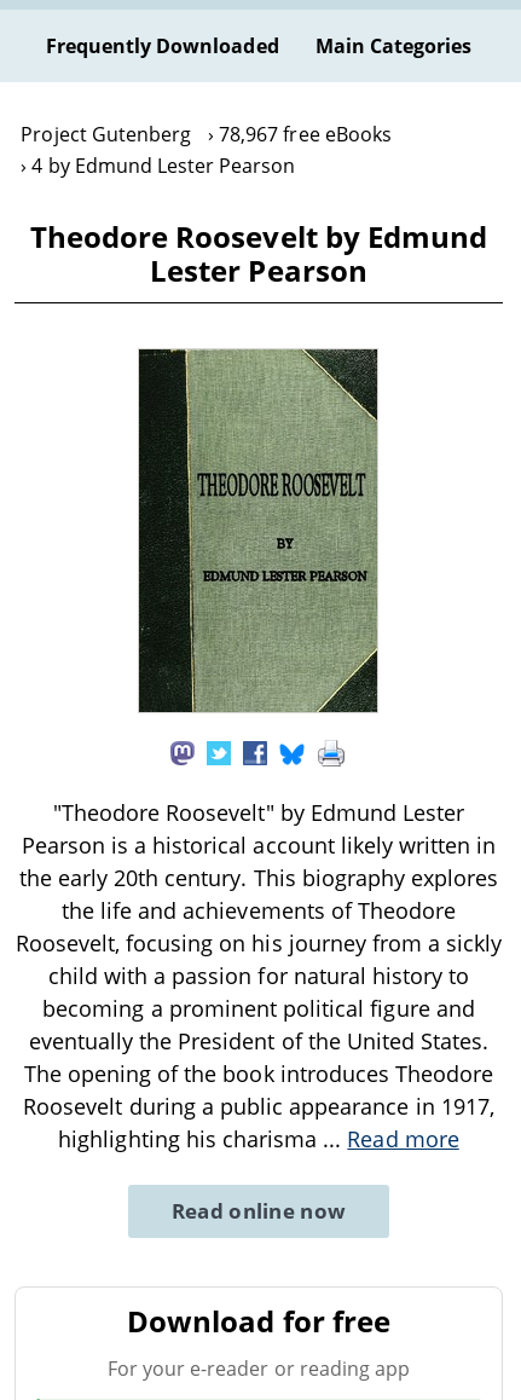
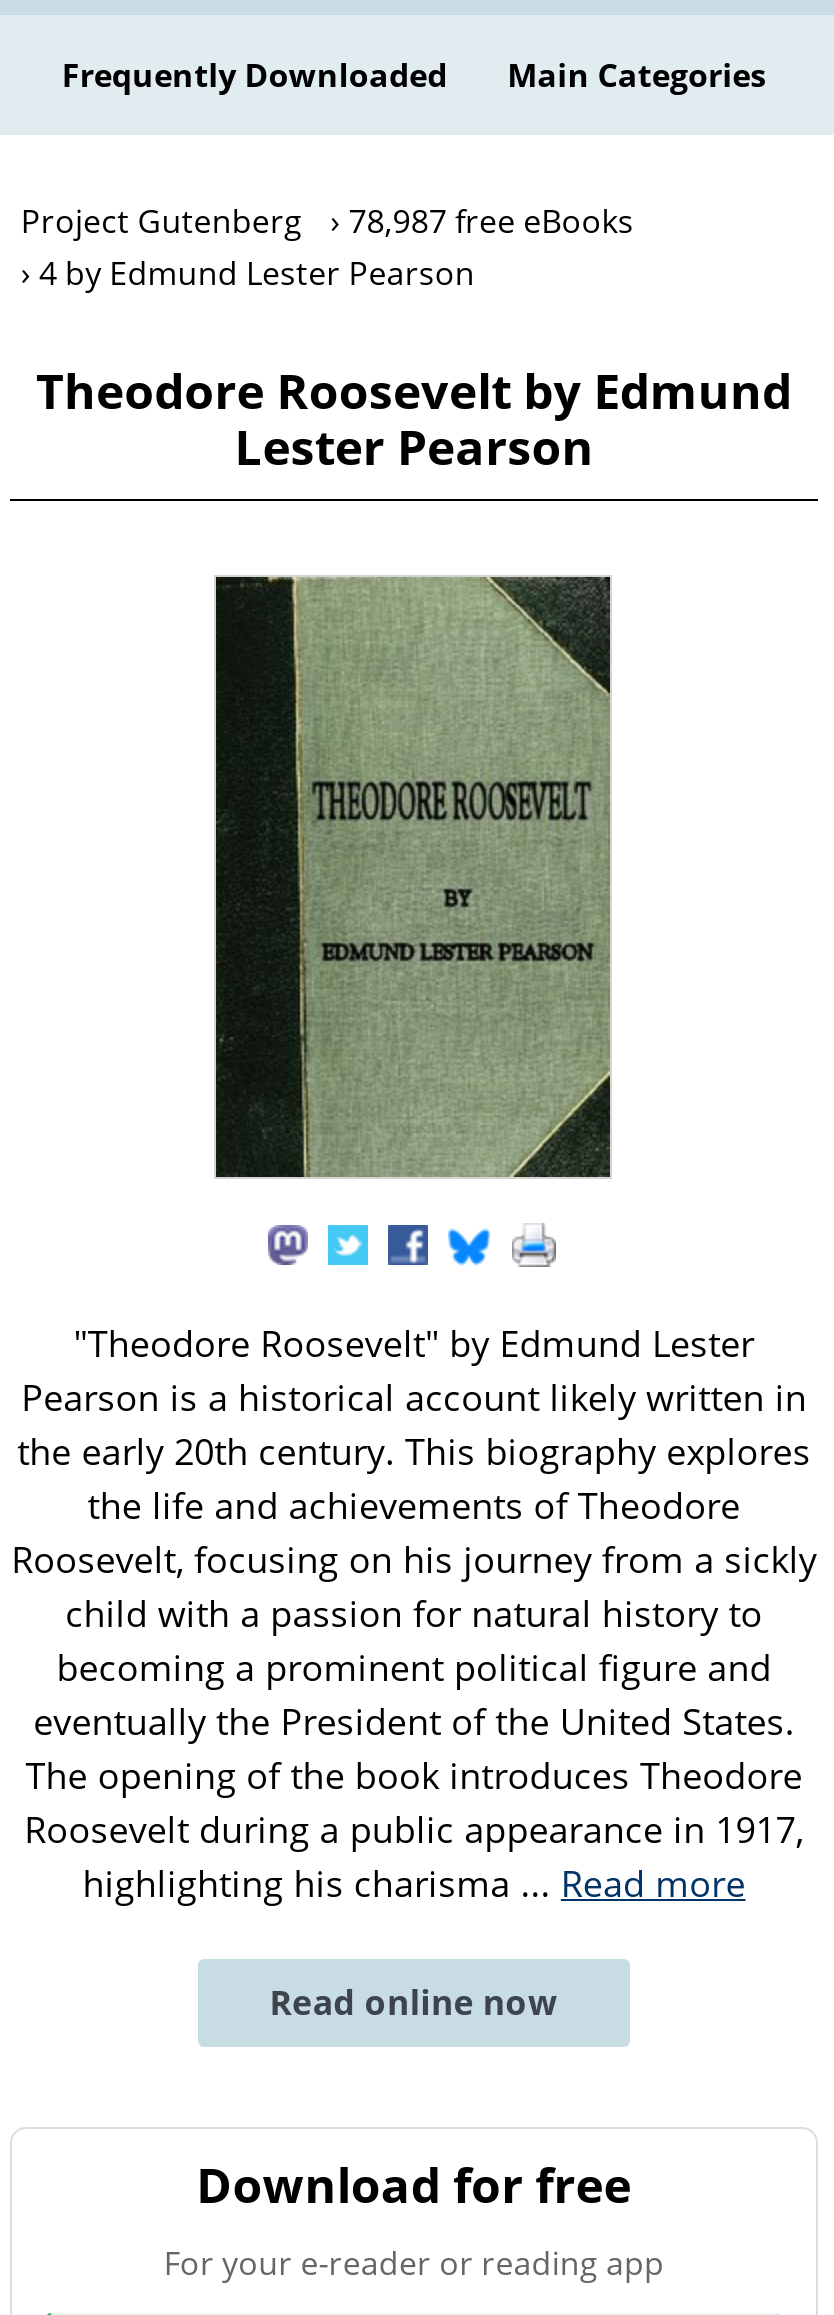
[21,121,392,147] Project Gutenberg 78,967 free eBooks -> [21,199,634,243] Project Gutenberg 78,987 free eBooks

